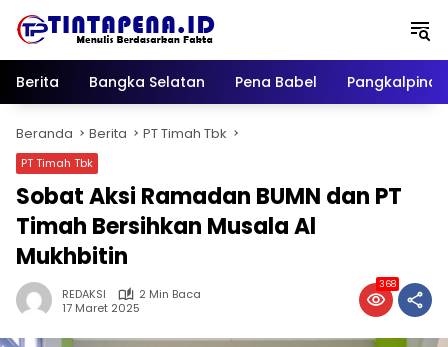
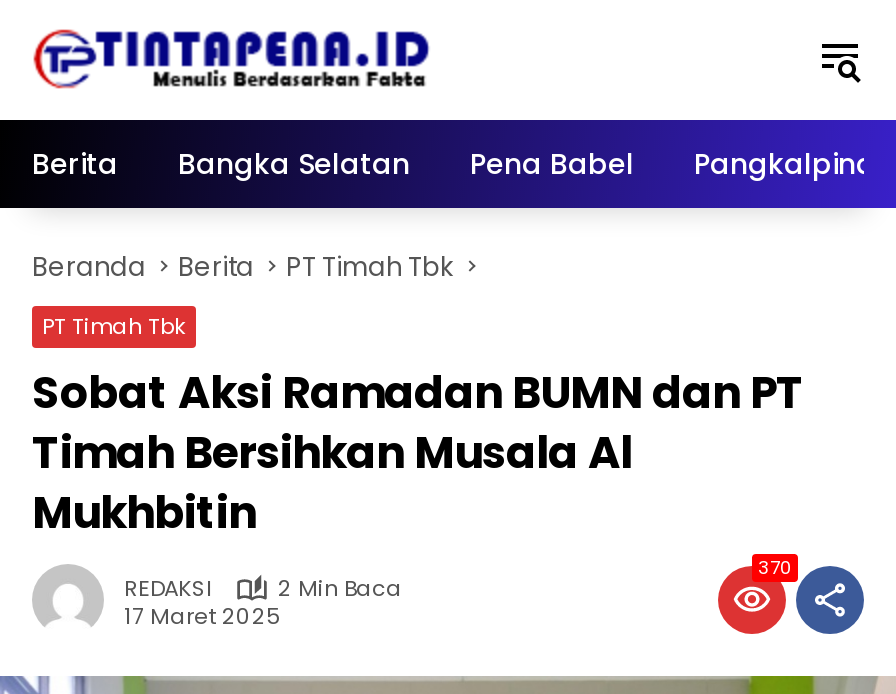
[379,278,396,290] 368 -> [758,556,792,580] 370

